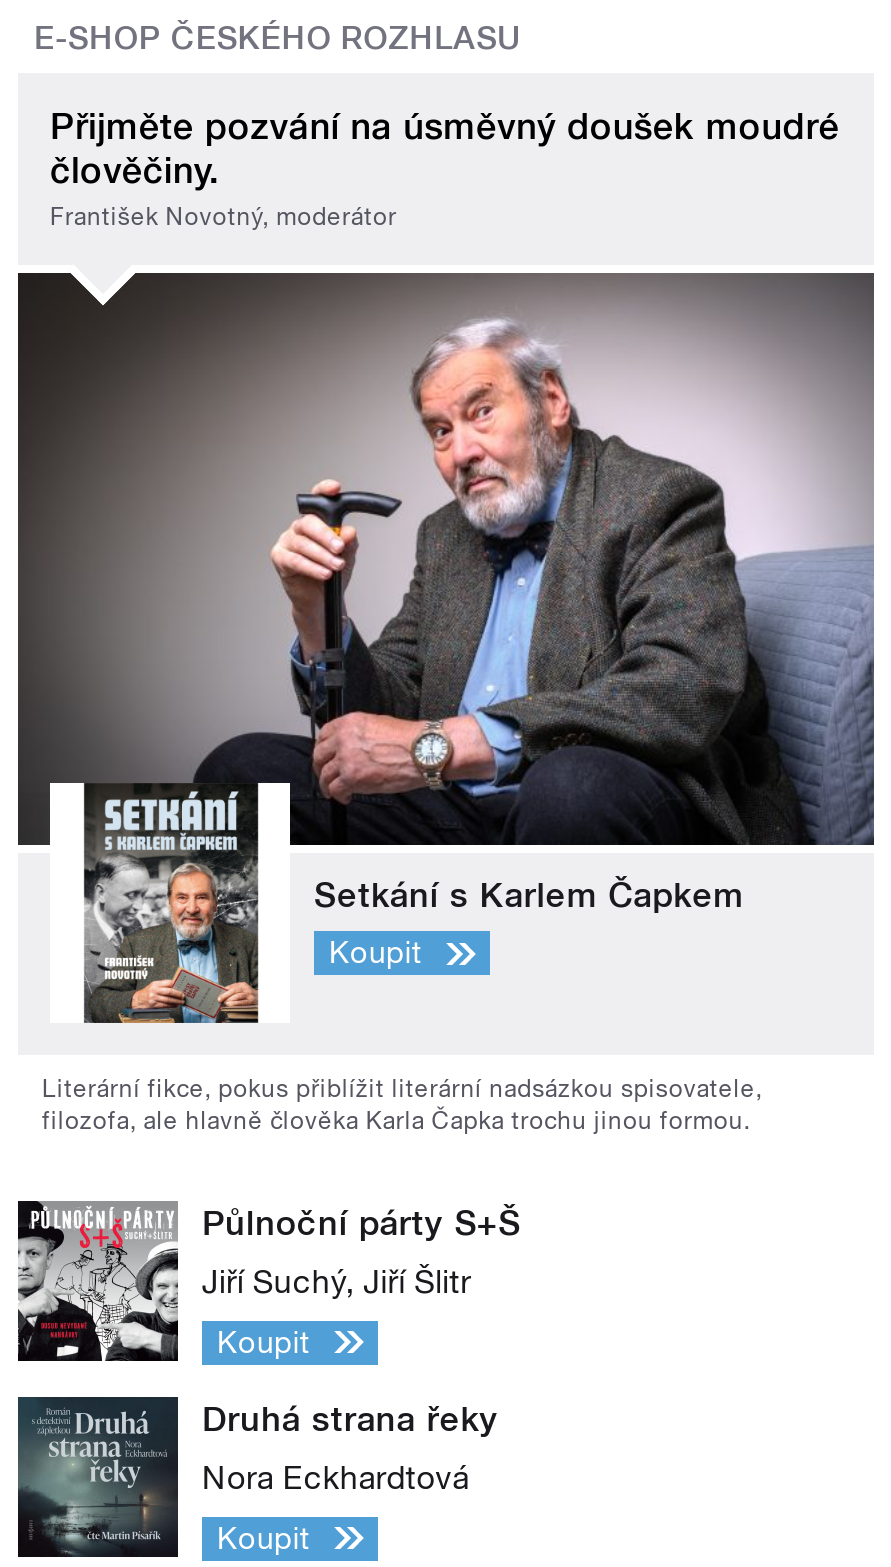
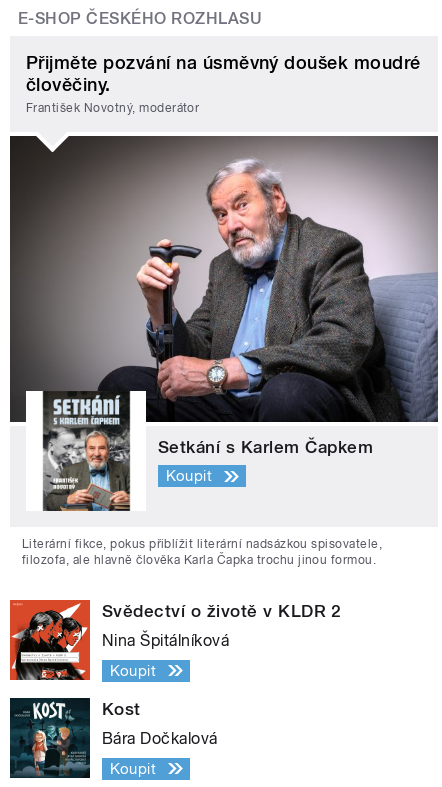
[16,1199,521,1363] [image] | Půlnoční párty S+Š -> [9,599,342,681] [image] | Svědectví o životě v KLDR 2
[202,1262,471,1300] Jiří Suchý, Jiří Šlitr -> [102,631,229,650] Nina Špitálníková
[18,1398,498,1555] [image] | Druhá strana řeky -> [10,699,141,778] [image] | Kost
[202,1458,469,1496] Nora Eckhardtová -> [102,729,218,748] Bára Dočkalová

